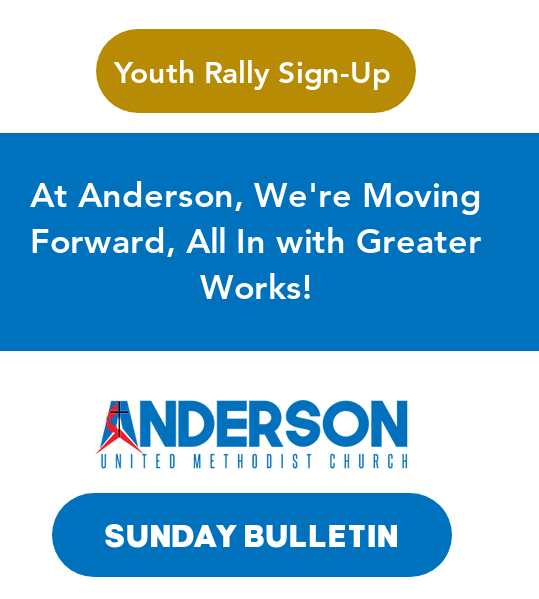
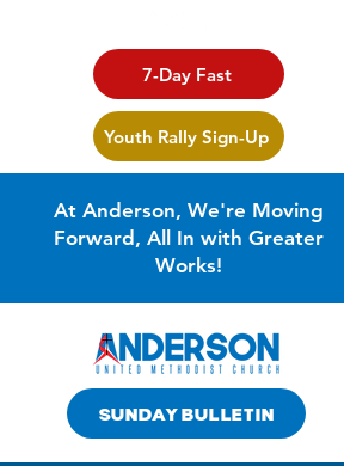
none -> [142,63,231,85] 7-Day Fast

